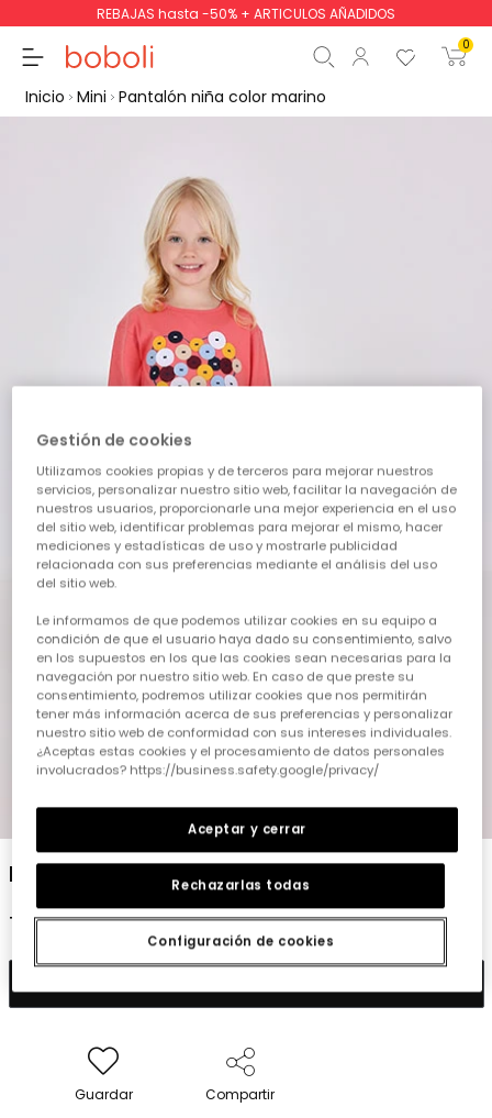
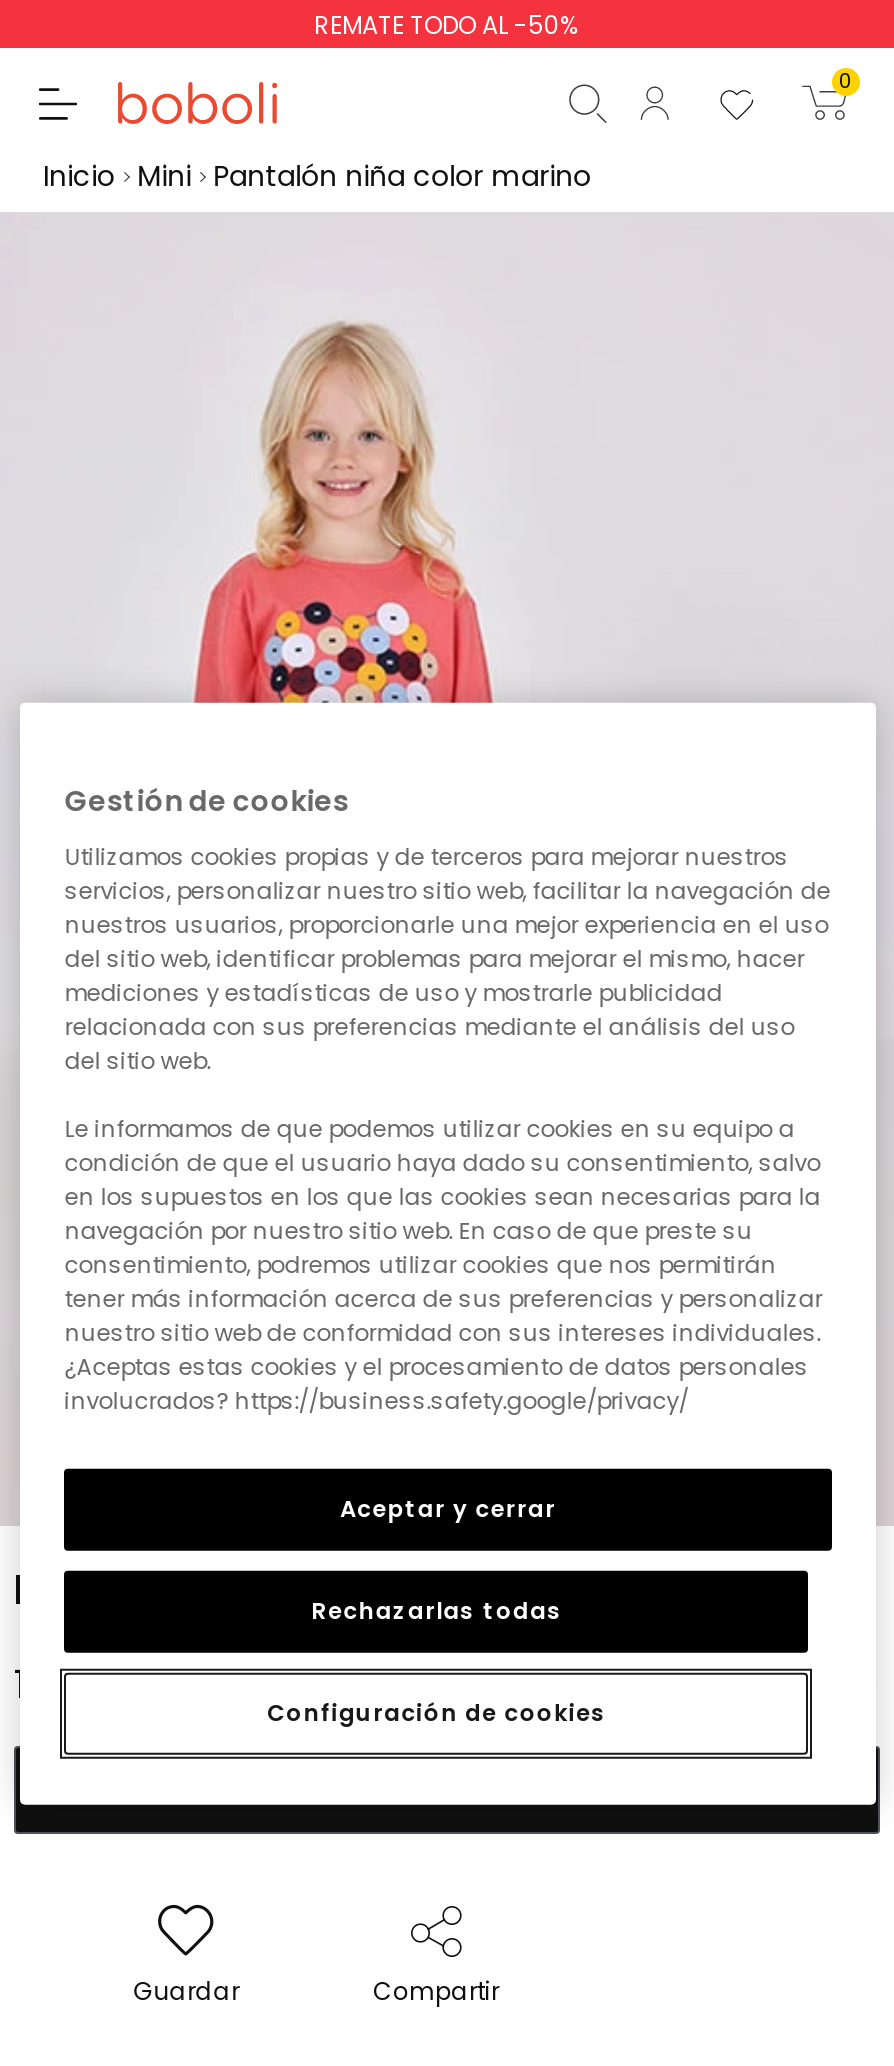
[97,4,395,23] REBAJAS hasta -50% + ARTICULOS AÑADIDOS -> [314,8,578,42] REMATE TODO AL -50%

